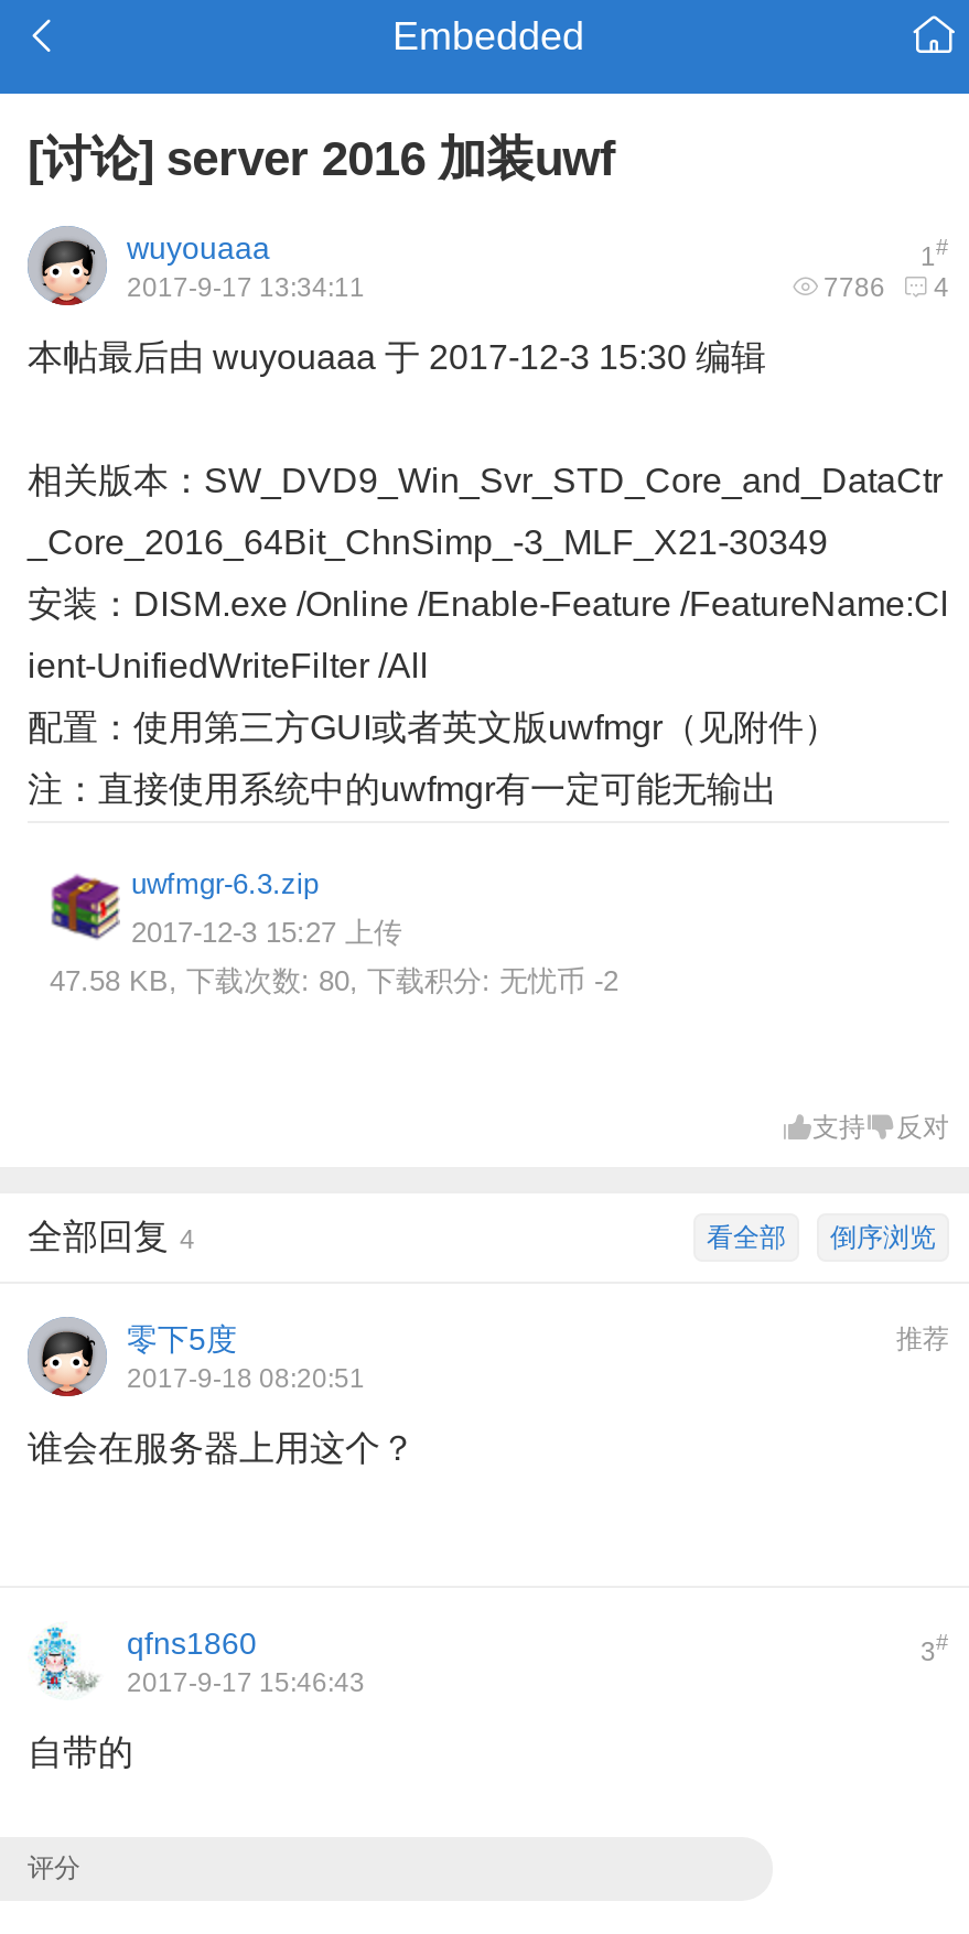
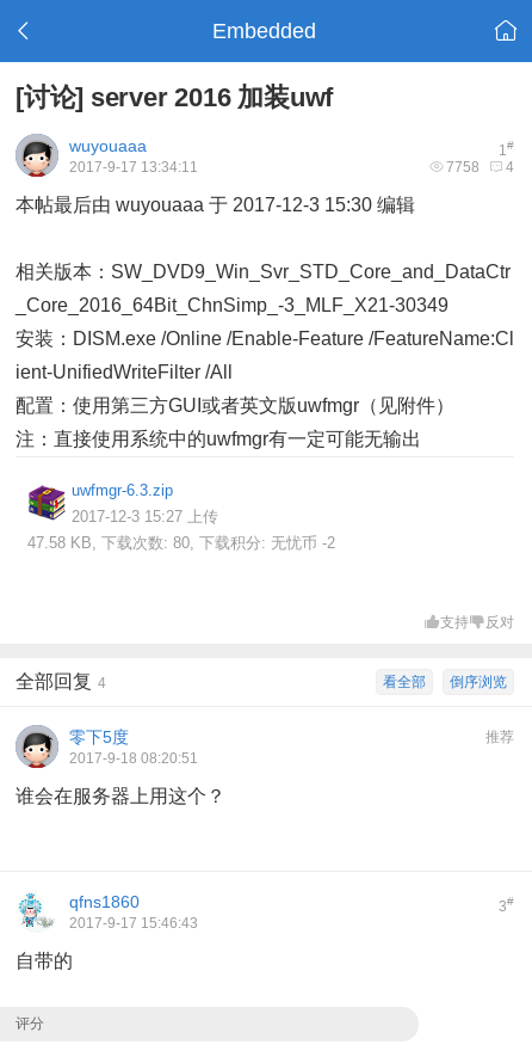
[823,272,949,303] 7786 4 -> [446,159,514,176] 7758 4

